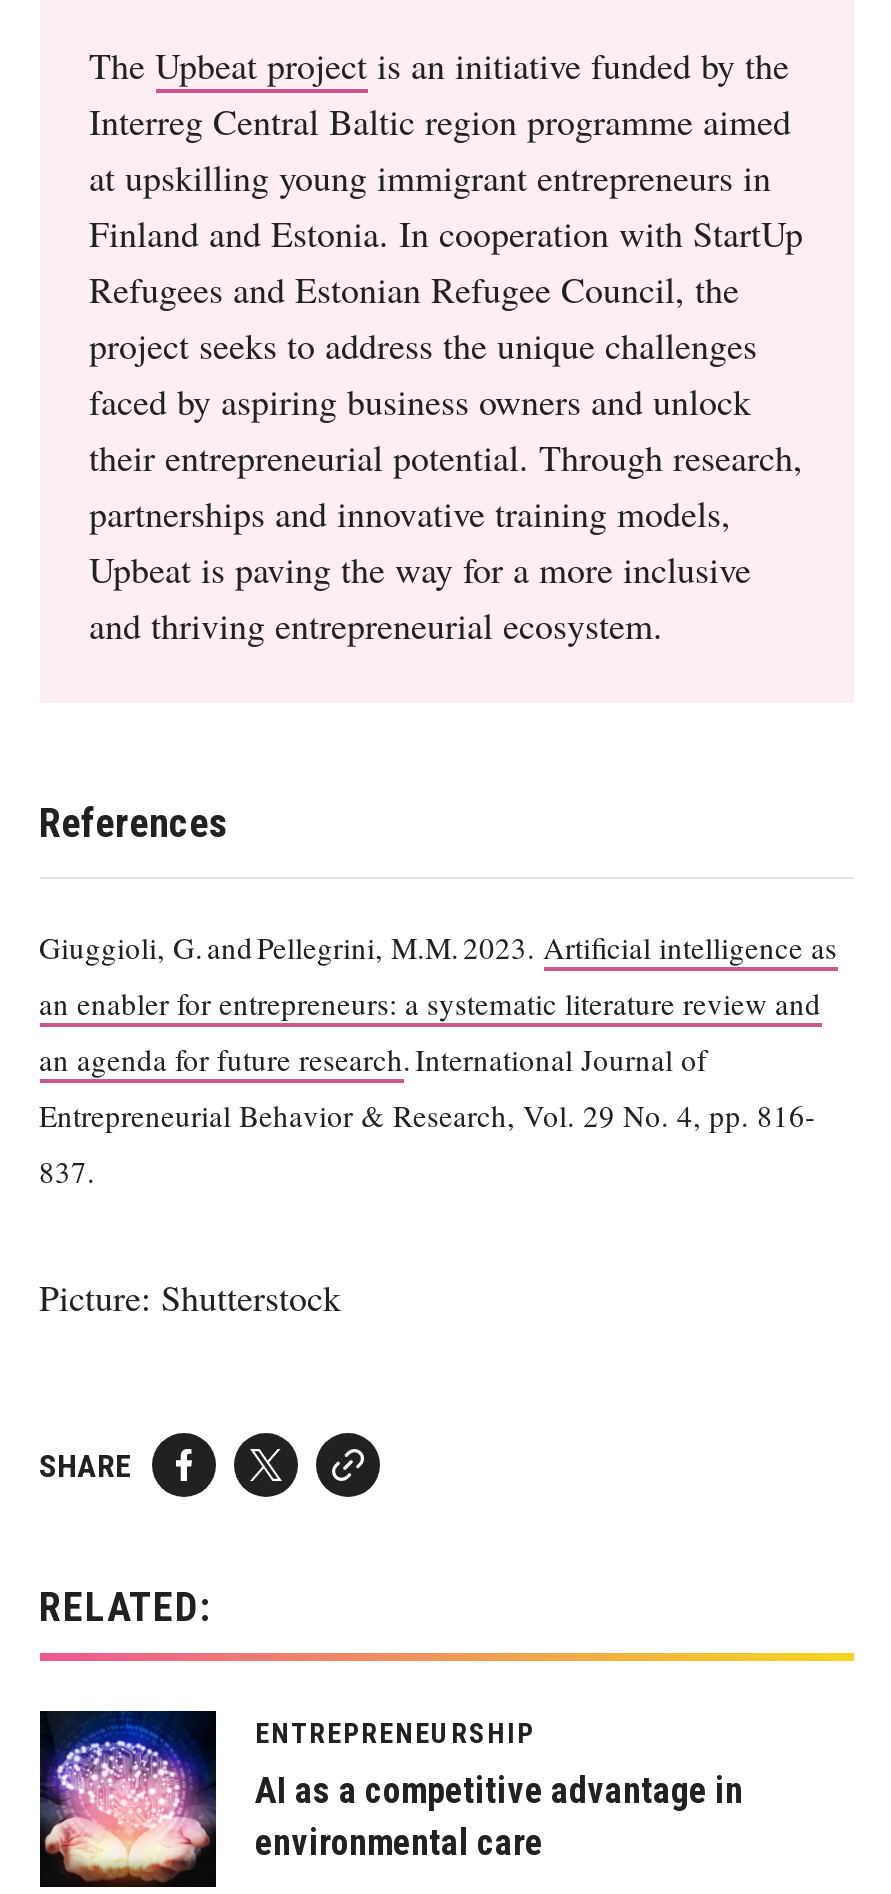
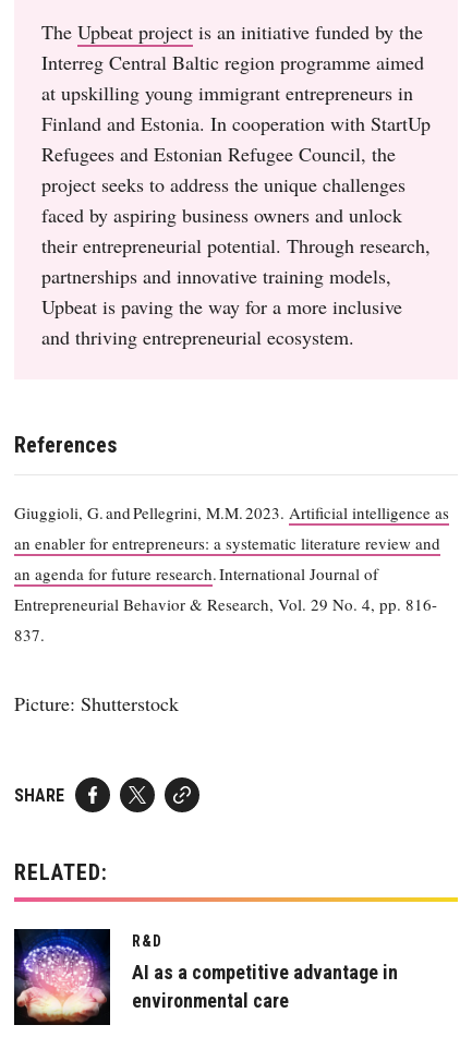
[255,1717,535,1749] ENTREPRENEURSHIP -> [131,933,162,950] R&D

